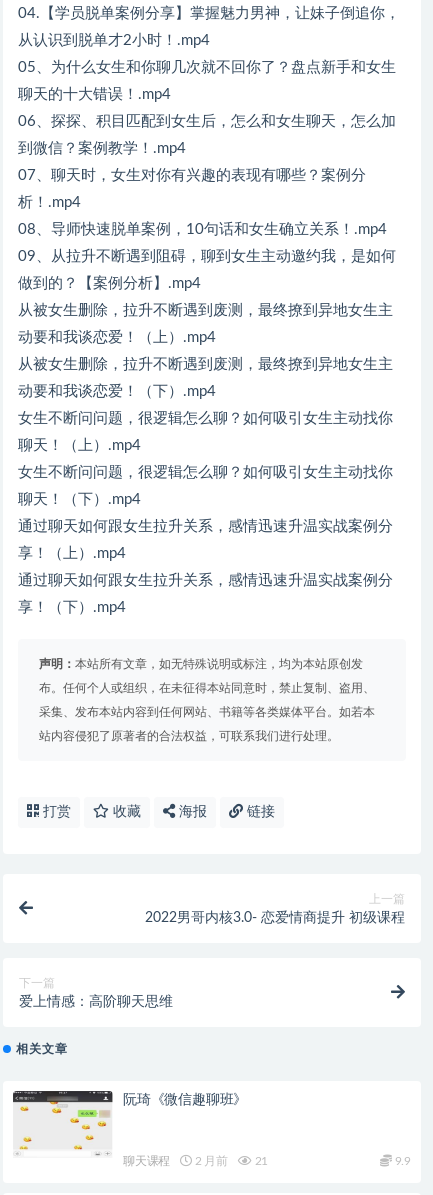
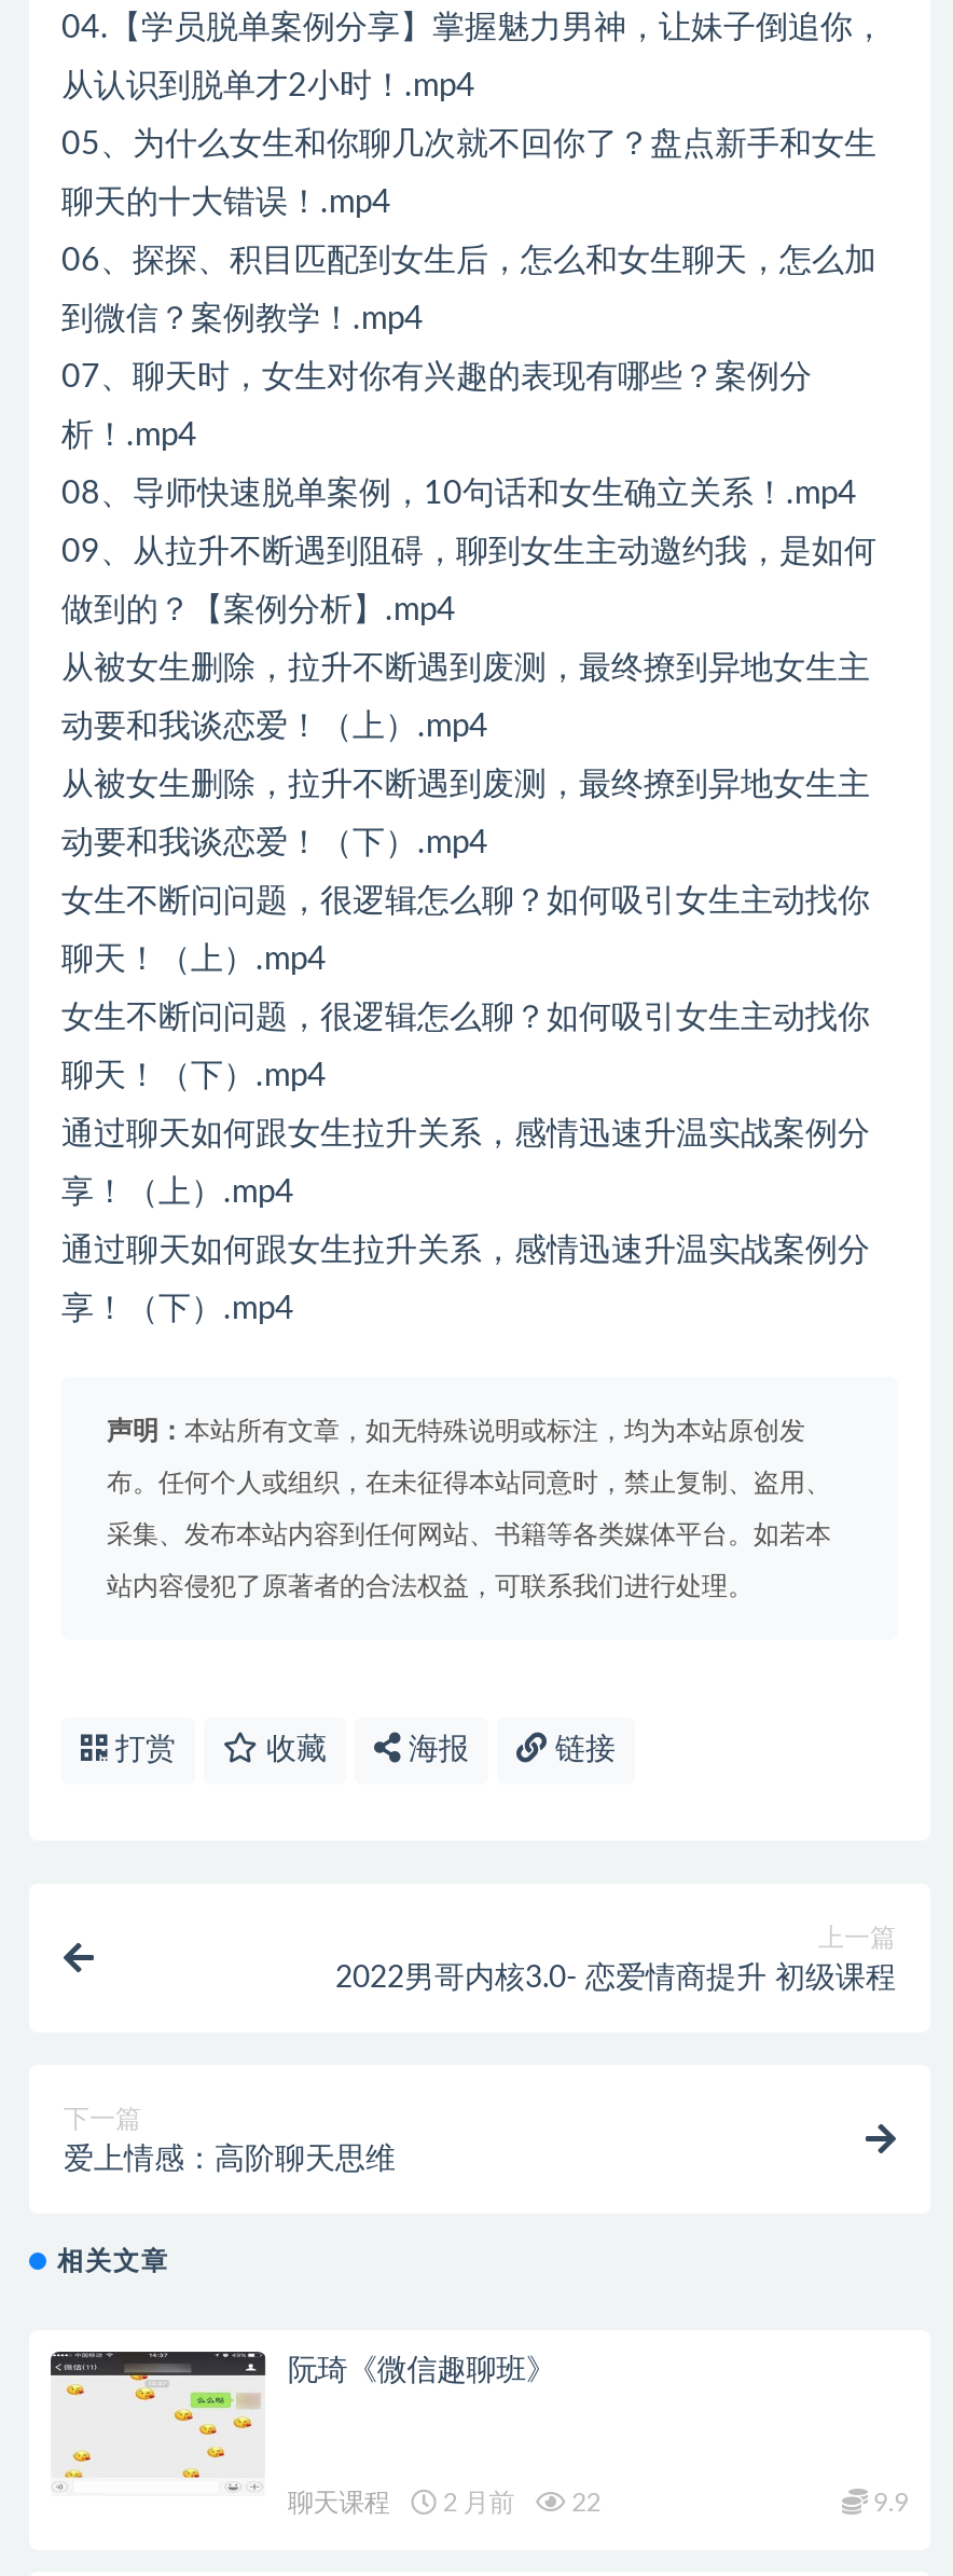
[123,1155,268,1167] 聊天课程 2 月前 21 -> [288,2490,601,2516] 聊天课程 2 月前 22

